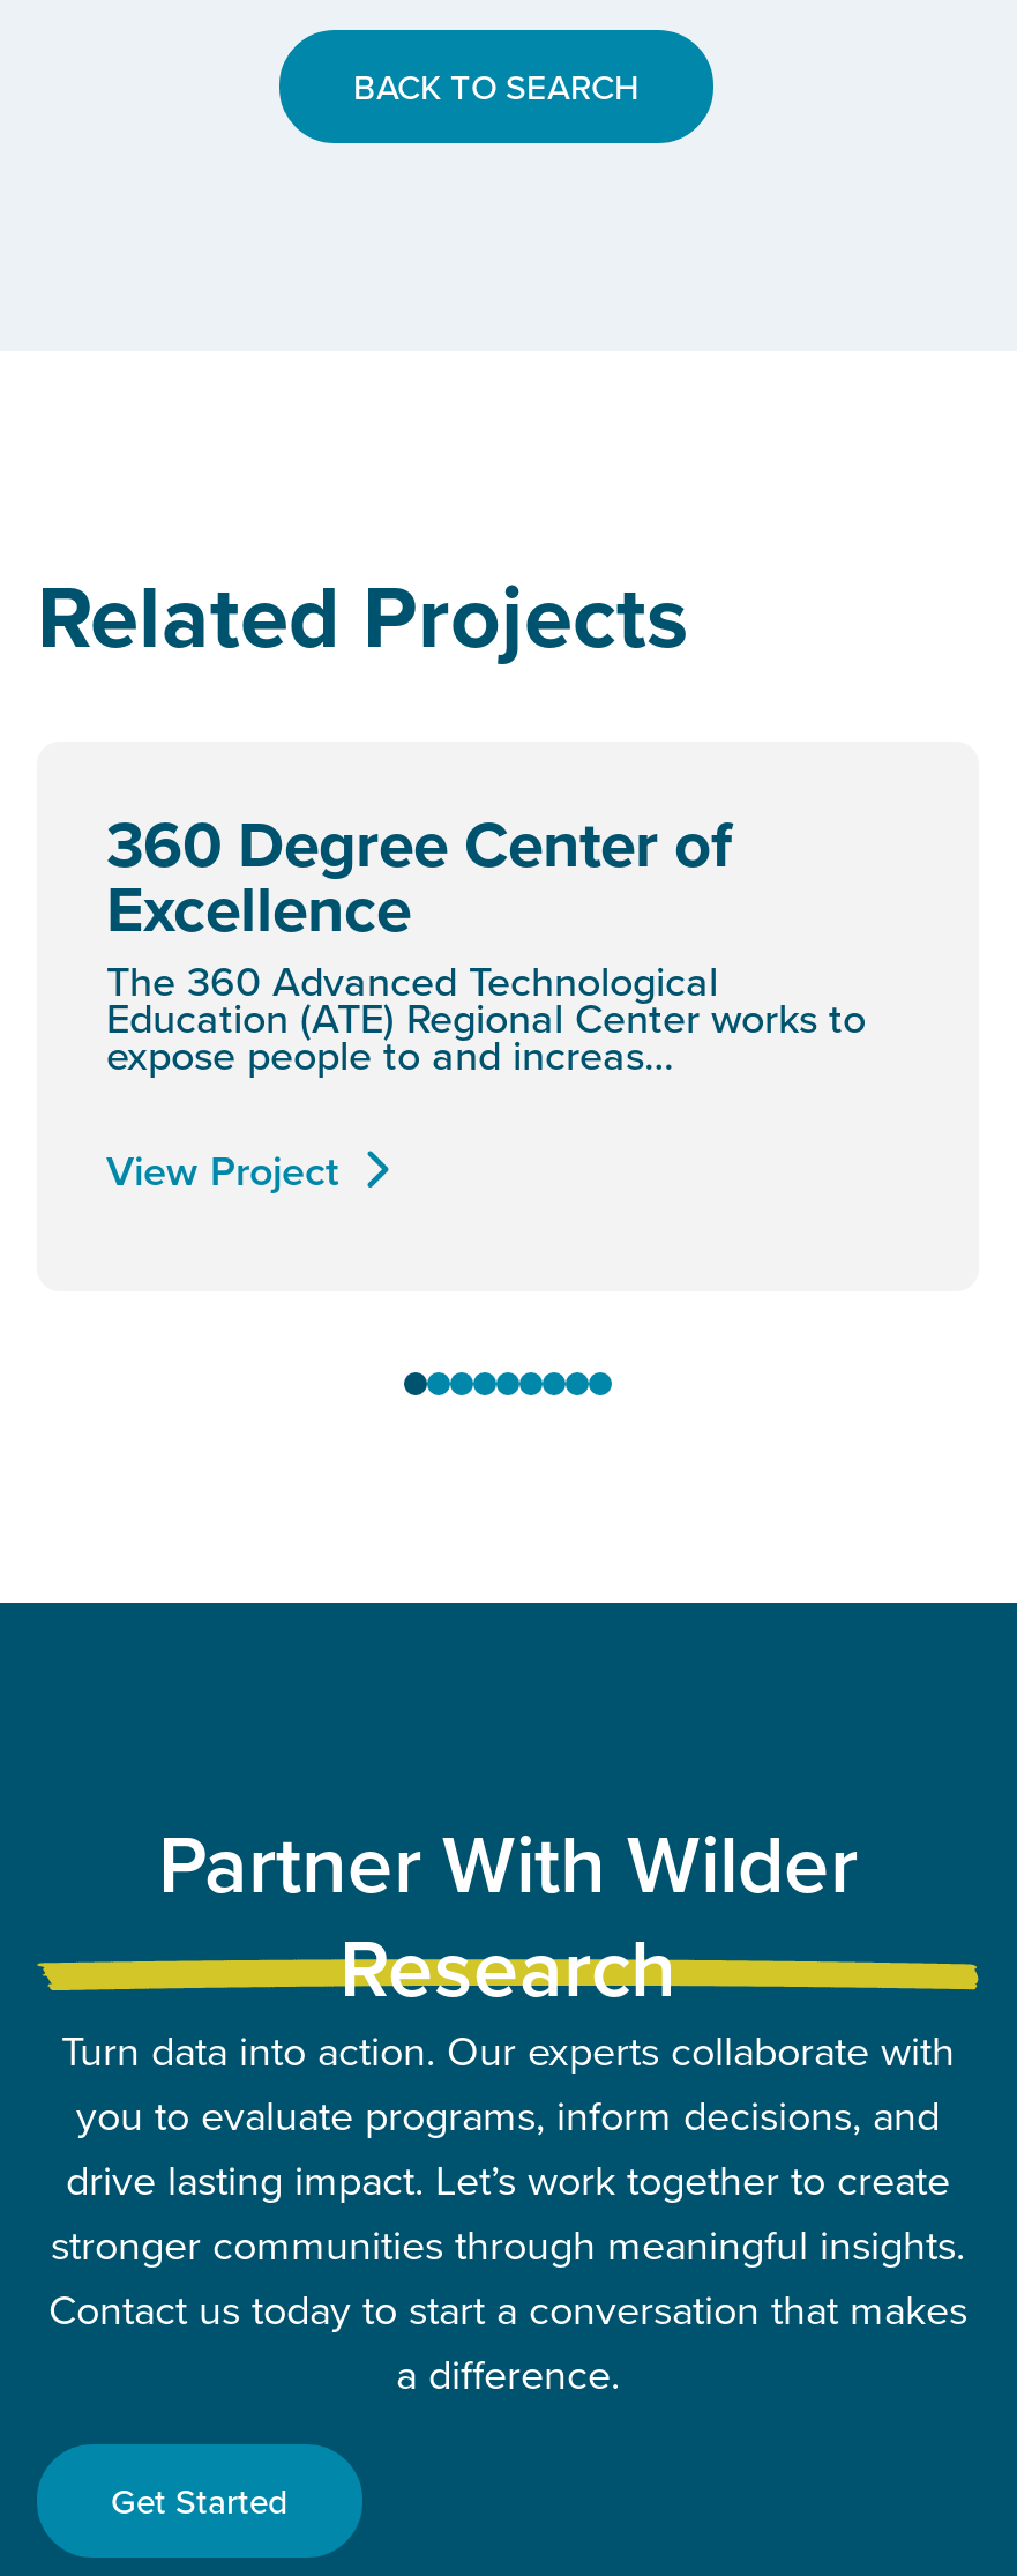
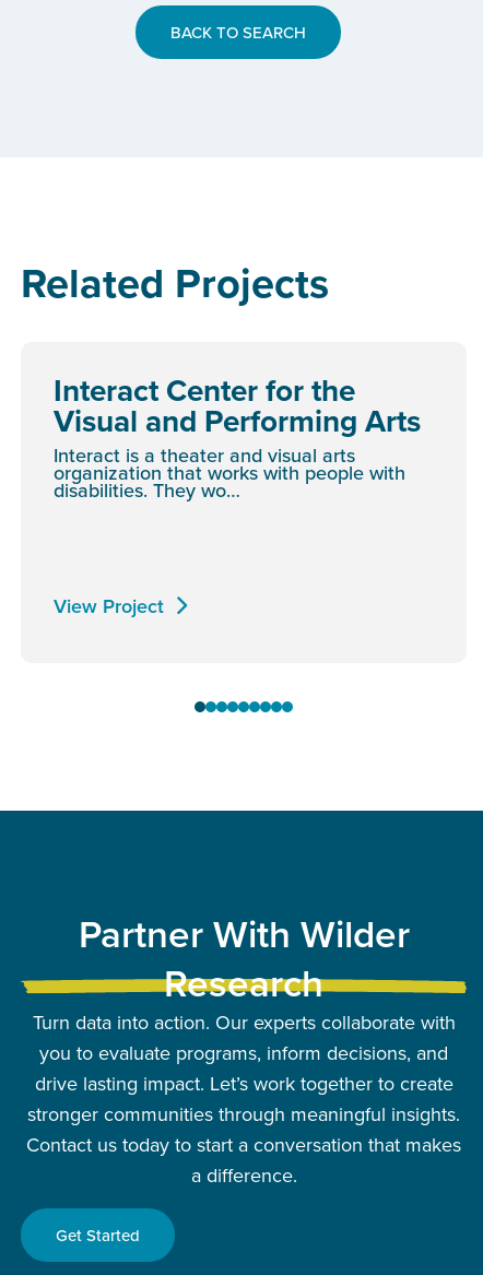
[106,797,866,1084] 360 Degree Center of | Excellence | The 360 Advanced Technological | Education (ATE) Regional Center works to | expose people to and increas… -> [54,368,421,504] Interact Center for the | Visual and Performing Arts | Interact is a theater and visual arts | organization that works with people with | disabilities. They wo…

